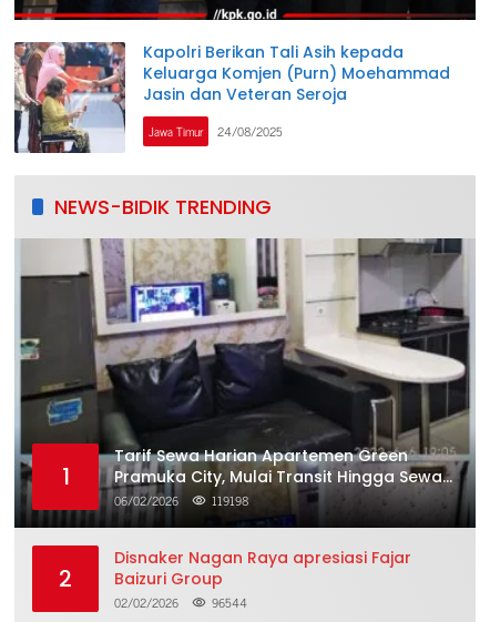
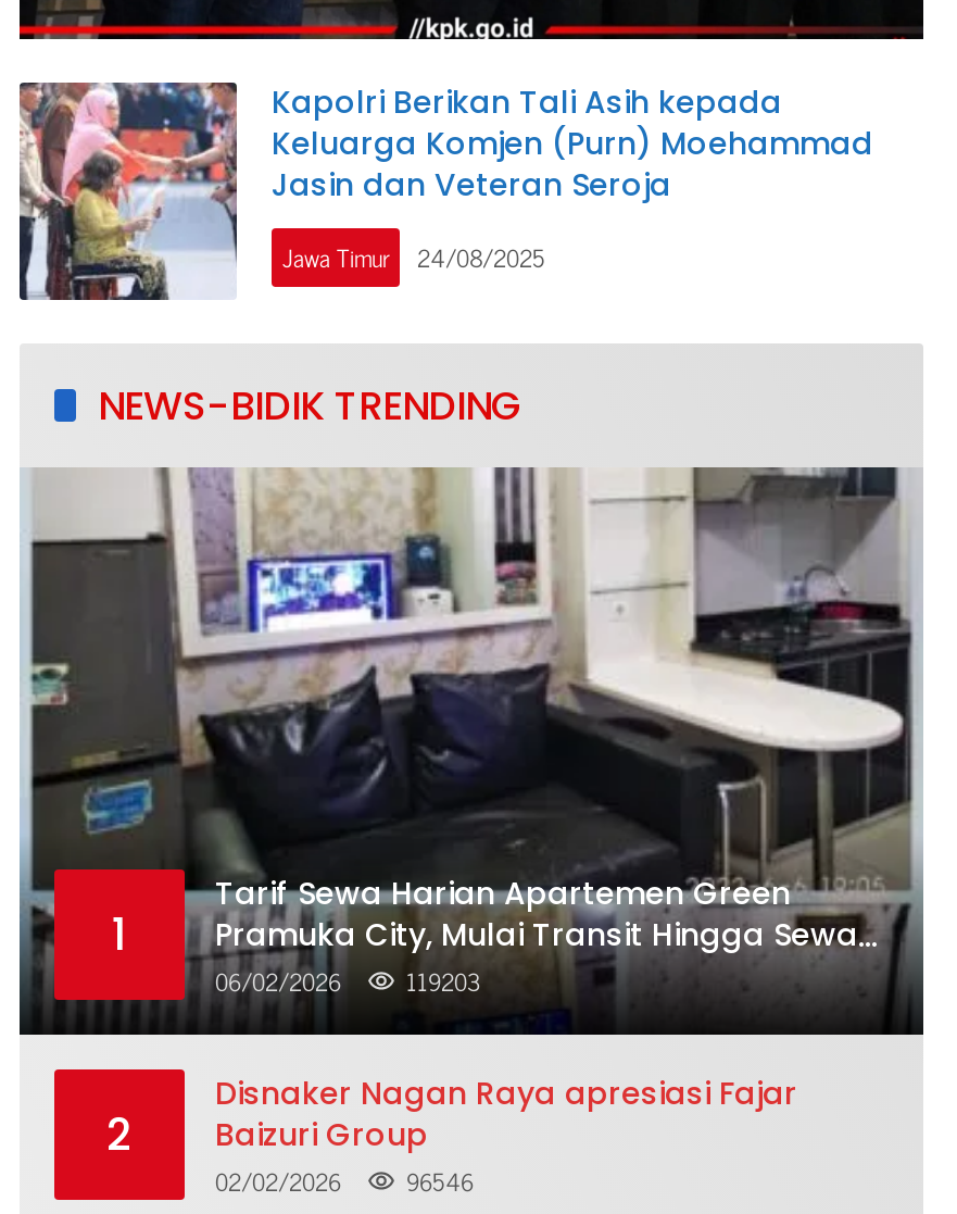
[212,491,248,510] 119198 -> [406,962,480,1001] 119203
[114,593,247,612] 02/02/2026 96544 -> [215,1162,474,1201] 02/02/2026 96546

